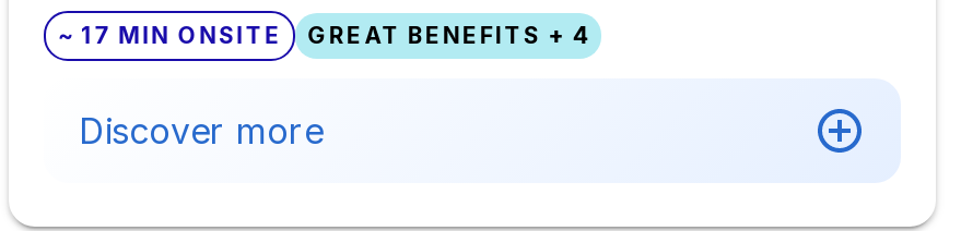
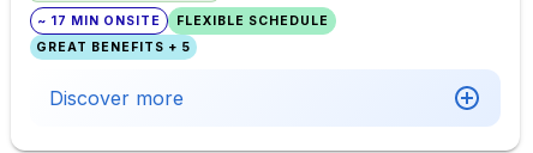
[307,22,590,50] GREAT BENEFITS + 4 -> [36,13,328,55] FLEXIBLE SCHEDULE | GREAT BENEFITS + 5

